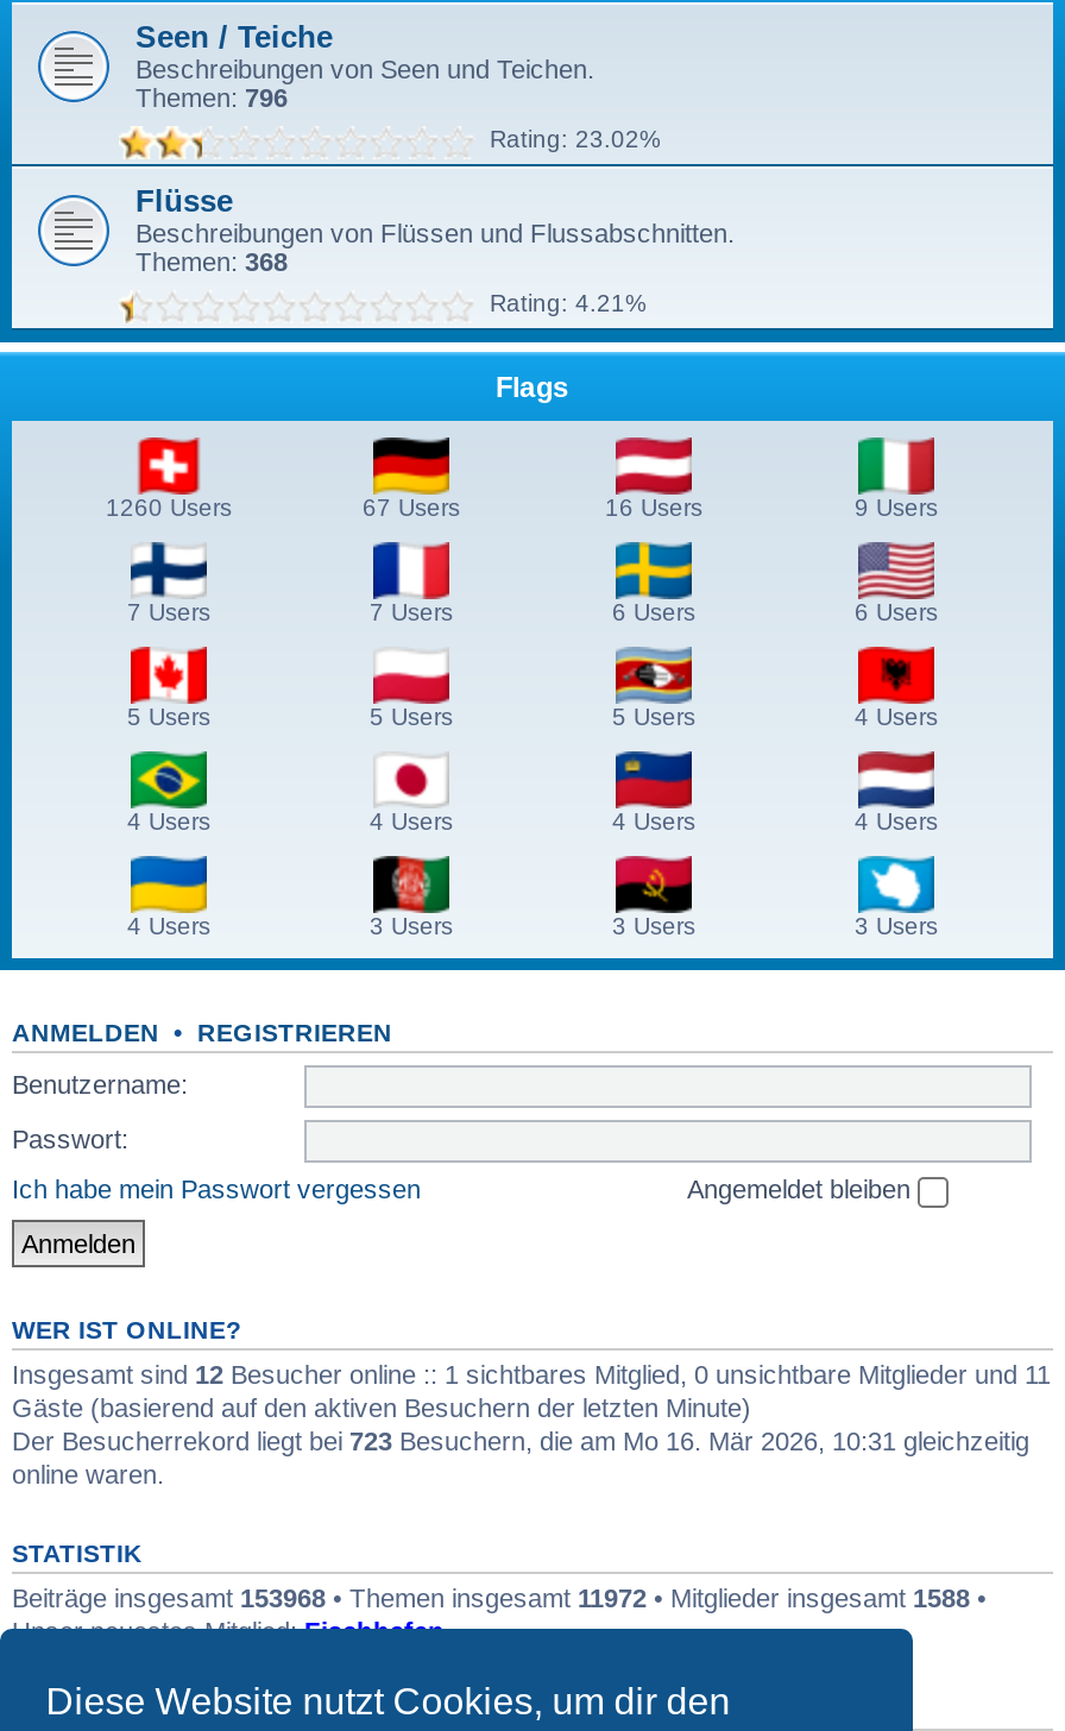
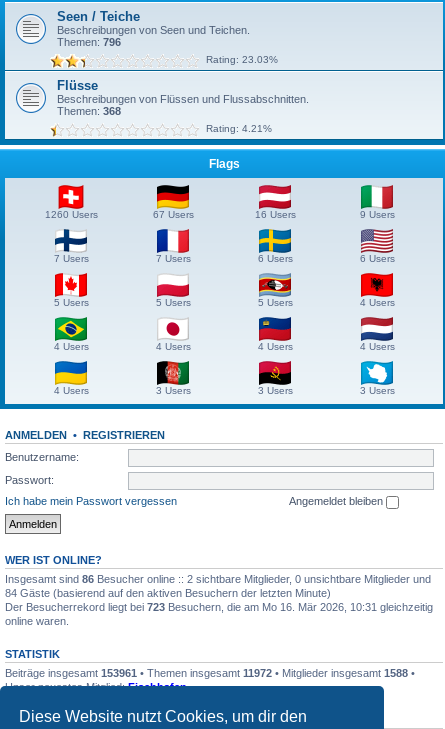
[475,126,661,152] Rating: 23.02% -> [200,54,278,65] Rating: 23.03%
[12,1359,1051,1421] Insgesamt sind 12 Besucher online :: 1 sichtbares Mitglied, 0 unsichtbare Mitglieder und 11 | Gäste (basierend auf den aktiven Besuchern der letzten Minute) -> [5,573,431,599] Insgesamt sind 86 Besucher online :: 2 sichtbare Mitglieder, 0 unsichtbare Mitglieder und | 84 Gäste (basierend auf den aktiven Besuchern der letzten Minute)
[12,1583,987,1611] Beiträge insgesamt 153968 • Themen insgesamt 11972 • Mitglieder insgesamt 1588 • -> [5,667,415,679] Beiträge insgesamt 153961 • Themen insgesamt 11972 • Mitglieder insgesamt 1588 •

